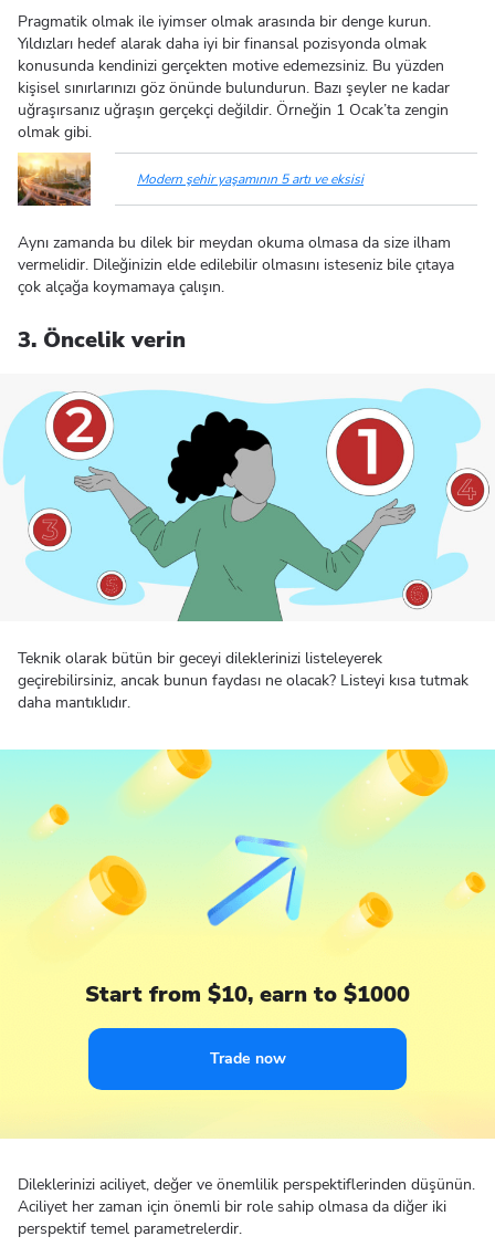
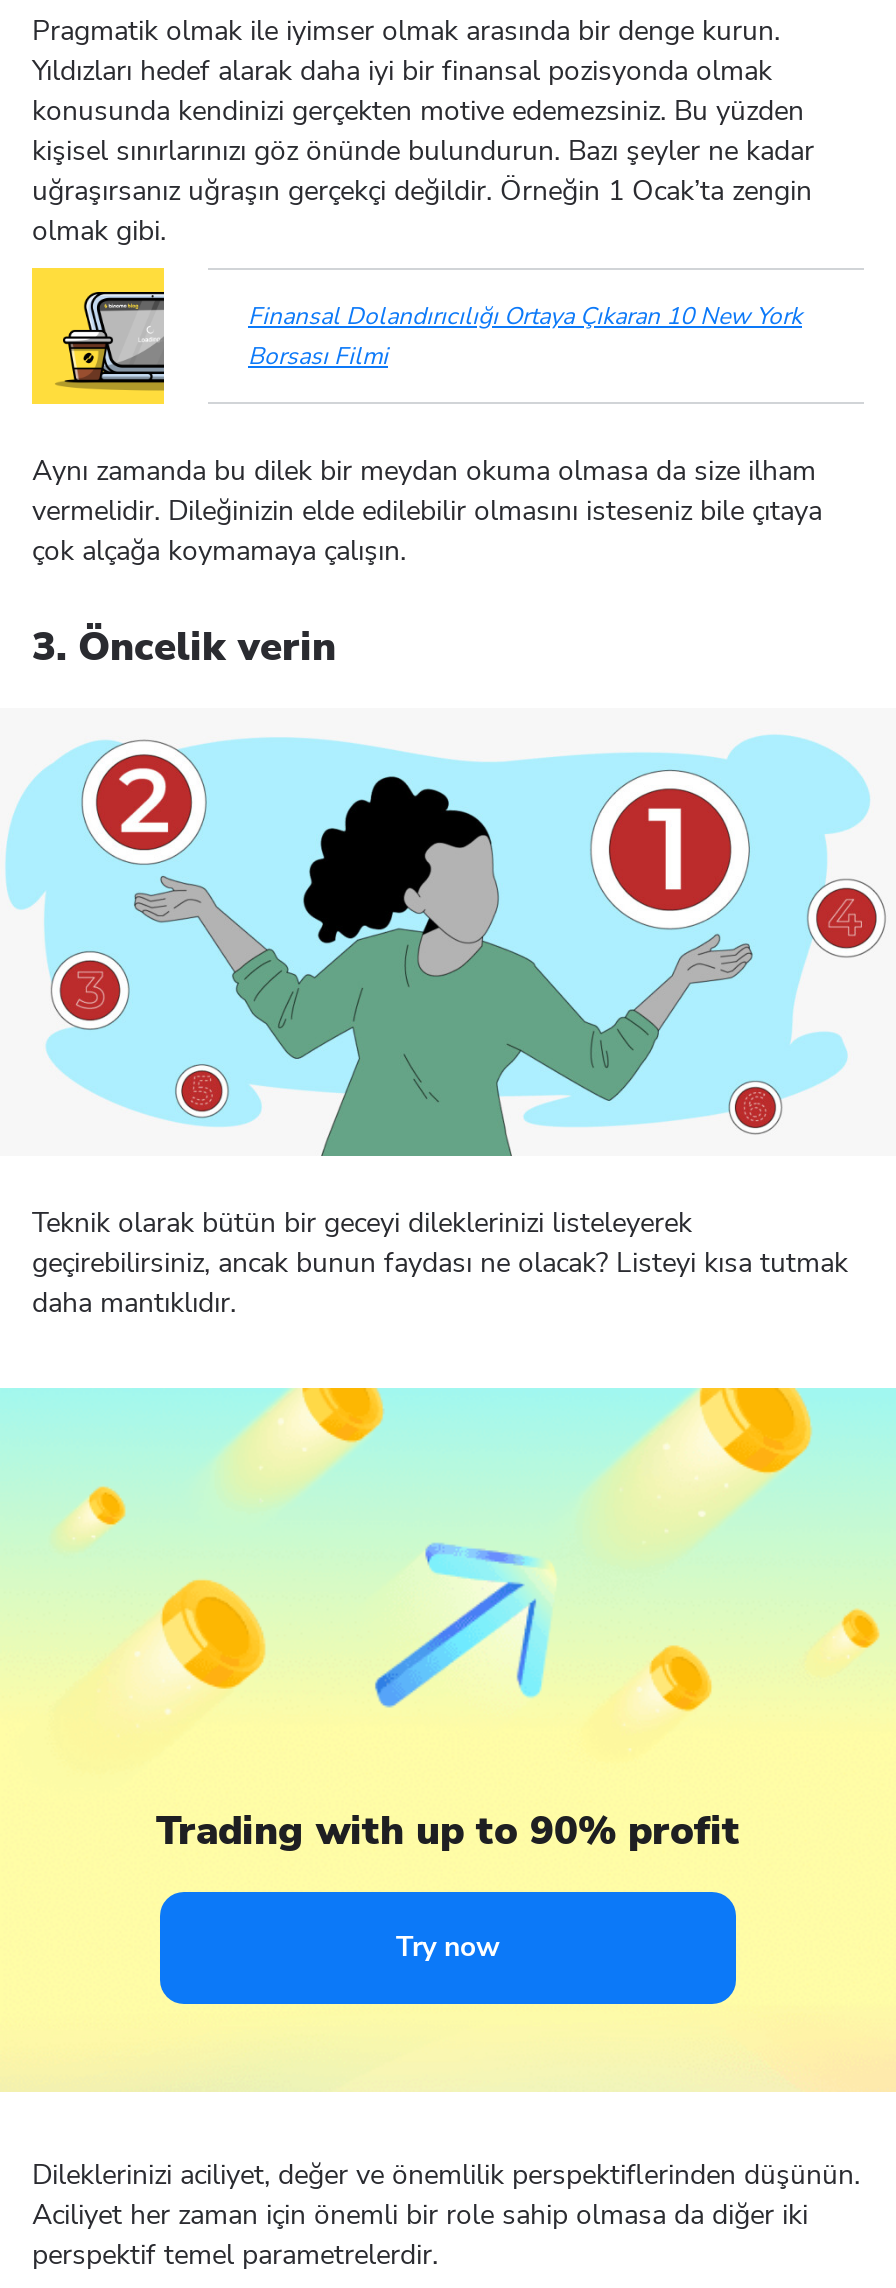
[17,154,91,207] [image] -> [30,268,166,406] [image]
[137,170,364,188] Modern şehir yaşamının 5 artı ve eksisi -> [248,300,802,372] Finansal Dolandırıcılığı Ortaya Çıkaran 10 New York | Borsası Filmi
[85,979,410,1009] Start from $10, earn to $1000 -> [156,1804,740,1858] Trading with up to 90% profit
[209,1048,286,1069] Trade now -> [396,1928,500,1966] Try now

